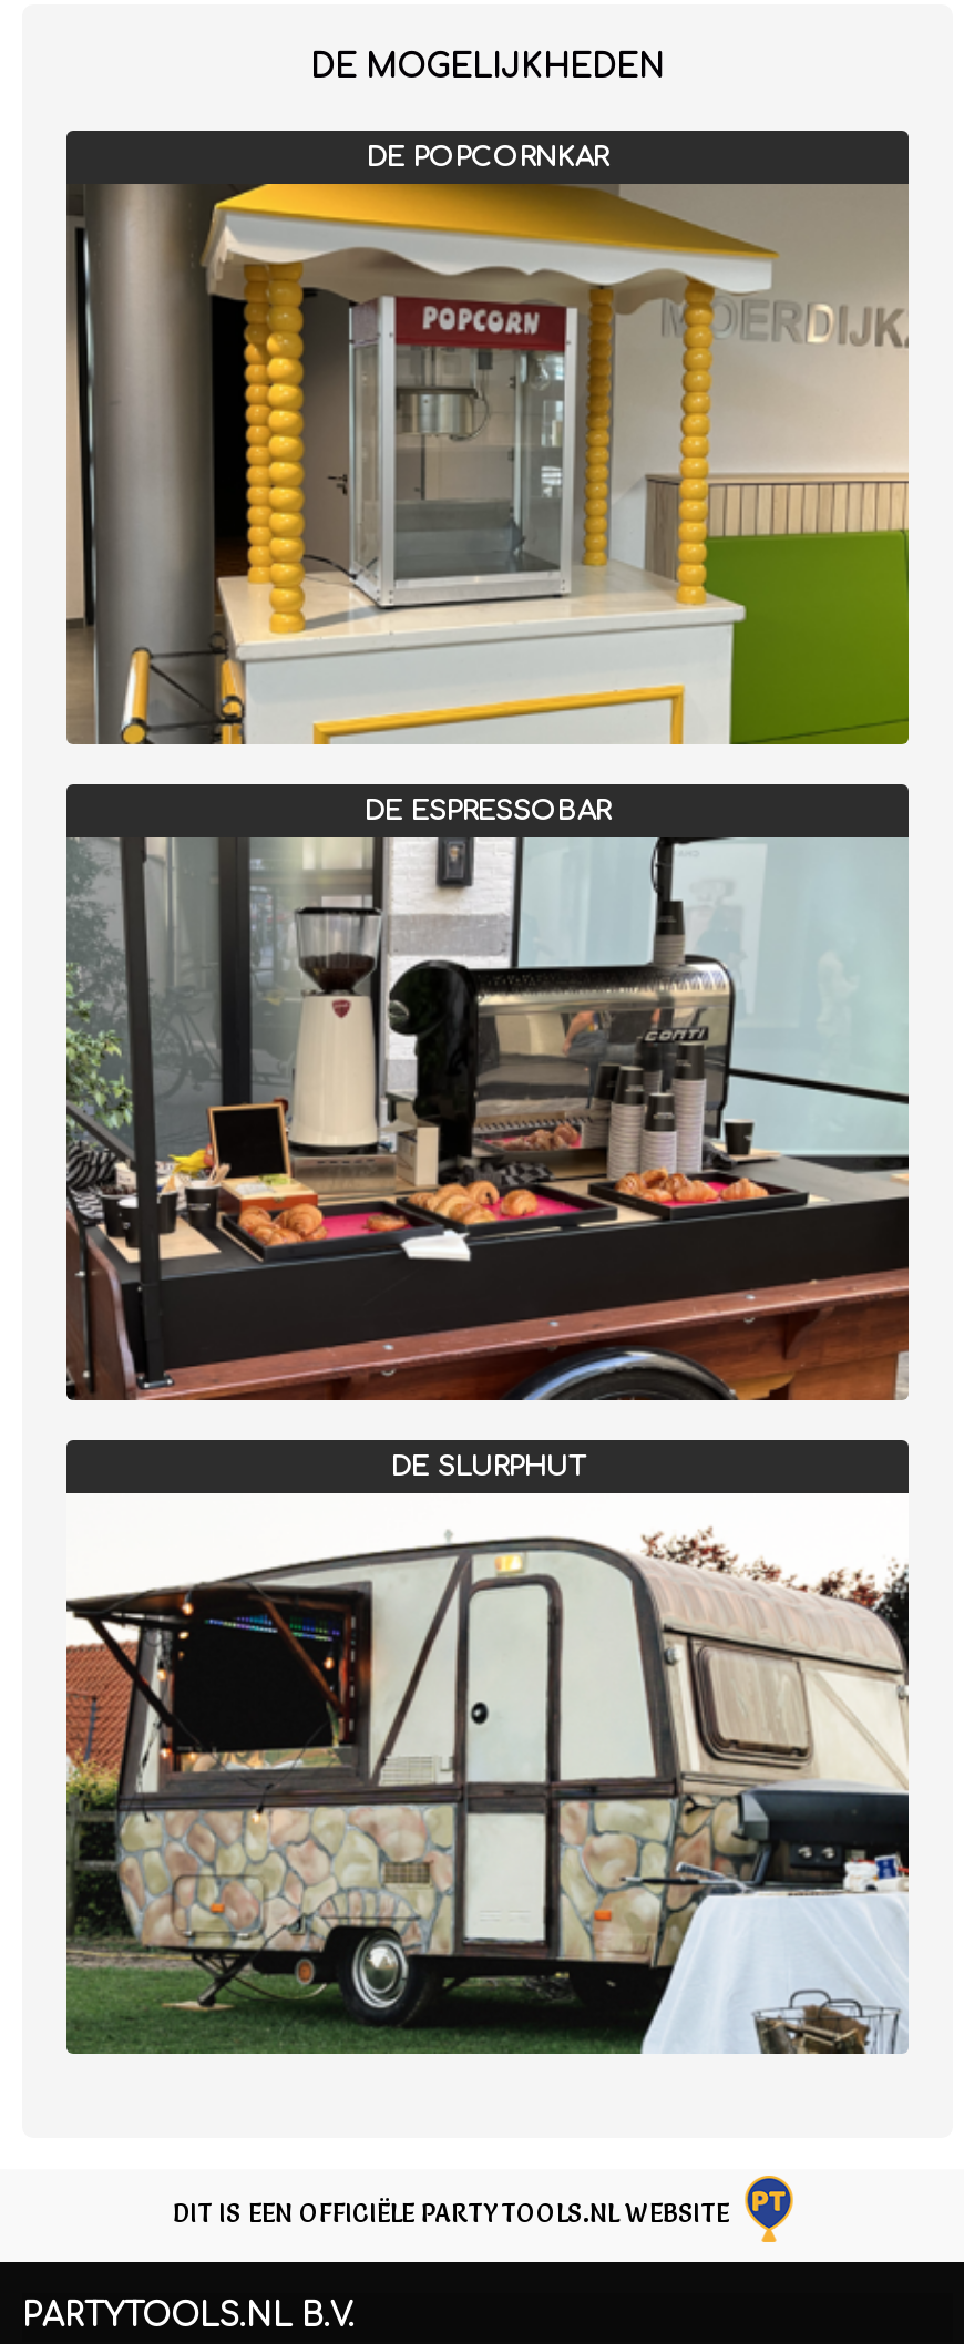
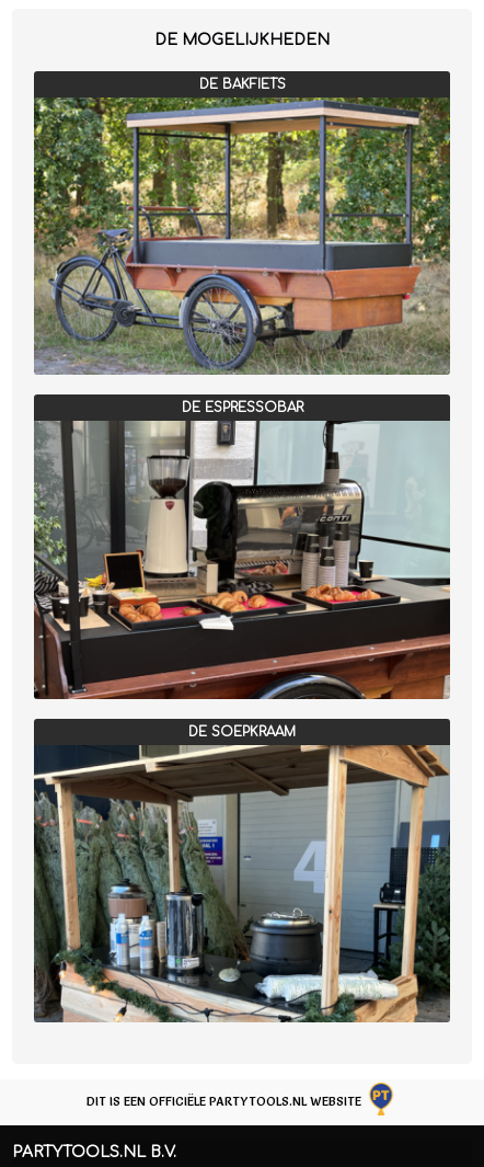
[367,142,608,173] DE POPCORNKAR -> [199,77,285,92] DE BAKFIETS
[66,182,911,747] [image] -> [34,96,451,376] [image]
[391,1450,584,1482] DE SLURPHUT -> [188,724,296,739] DE SOEPKRAAM
[64,1491,911,2056] [image] -> [33,744,451,1023] [image]

